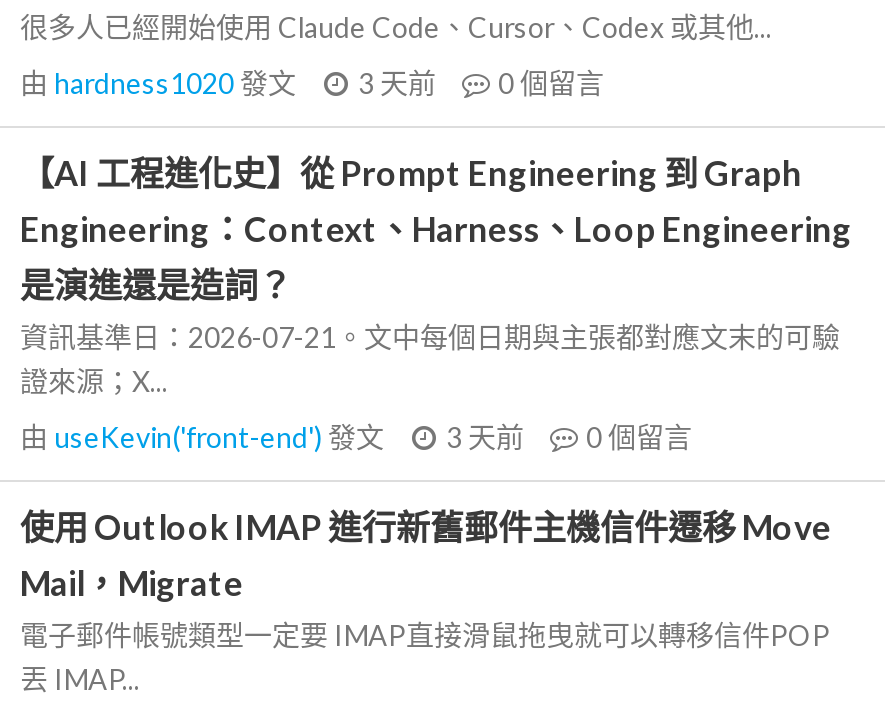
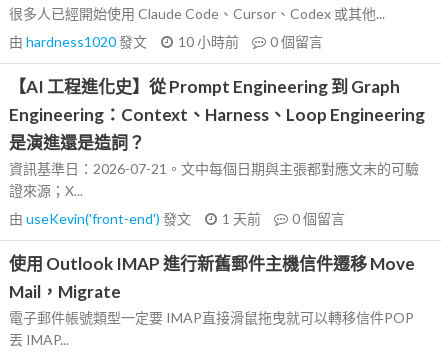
[20,66,604,100] 由hardness1020發文 3 天前 0個留言 -> [9,33,323,50] 由hardness1020發文 10 小時前 0個留言
[20,420,692,454] 由useKevin('front-end')發文 3 天前 0個留言 -> [9,210,345,227] 由useKevin('front-end')發文 1 天前 0個留言

